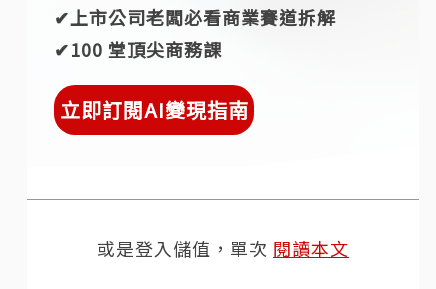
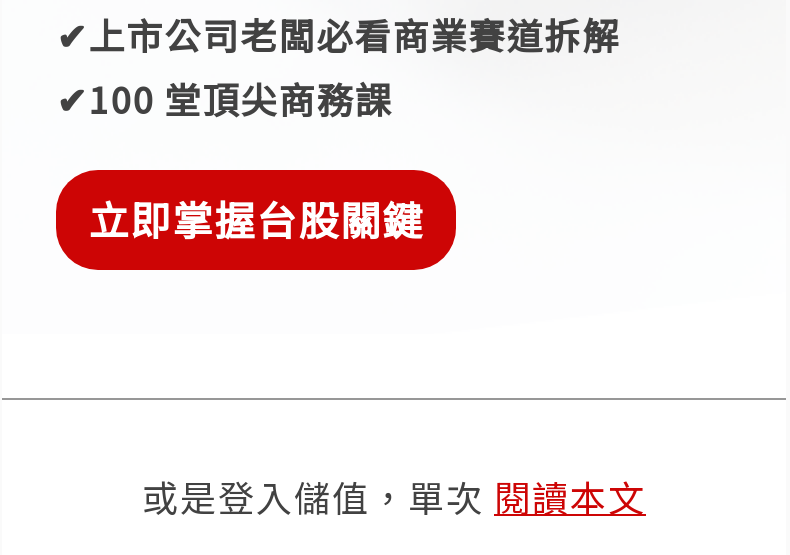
[60,95,249,124] 立即訂閱AI變現指南 -> [88,190,424,248] 立即掌握台股關鍵

